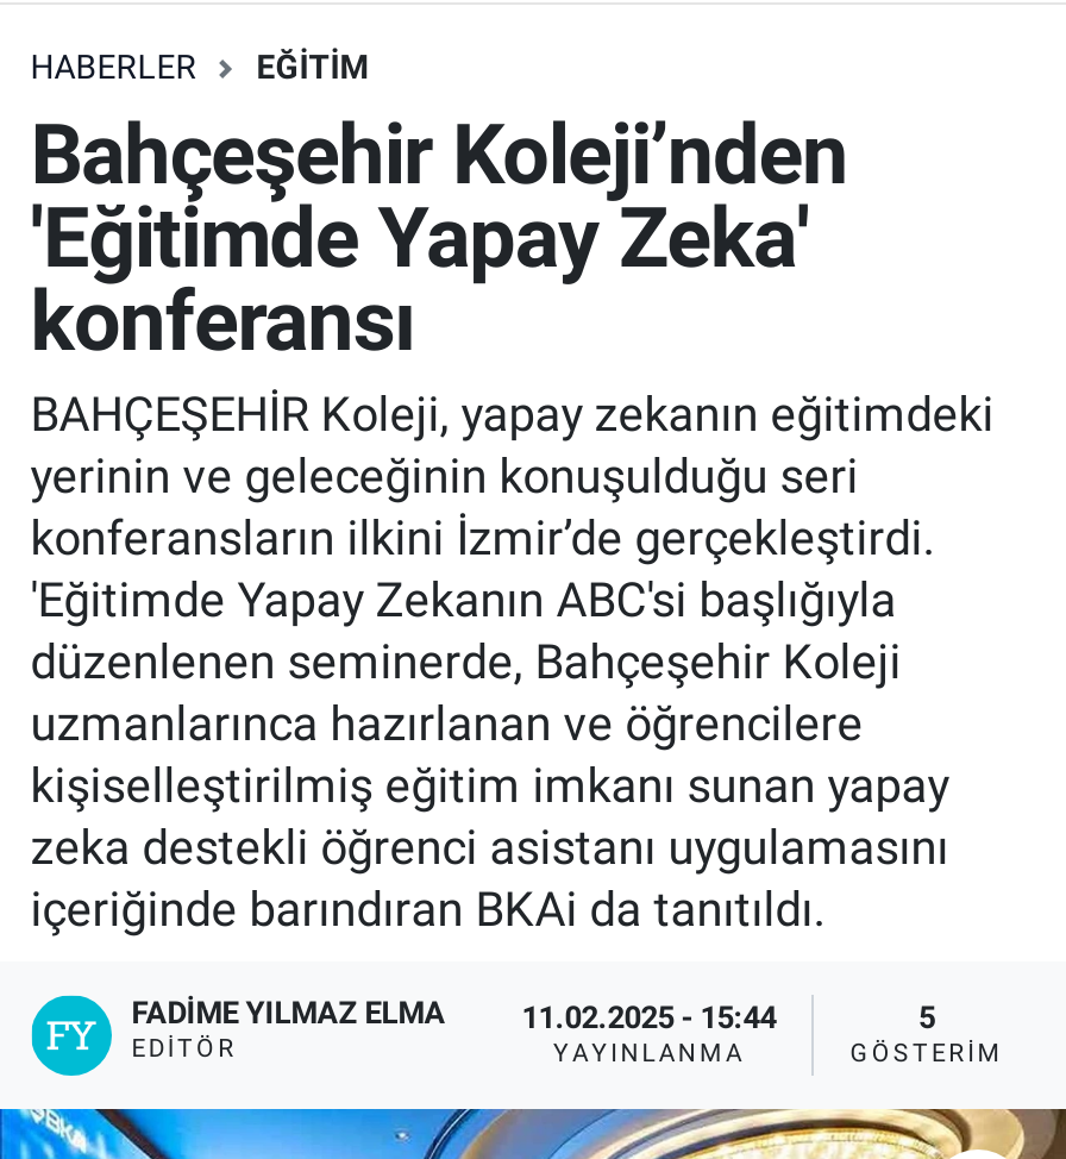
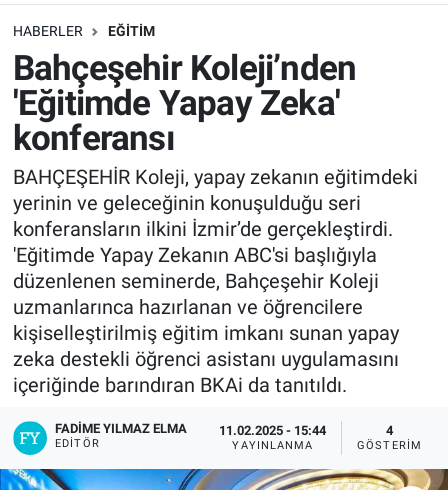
[918,1000,935,1036] 5 -> [386,423,393,438] 4

